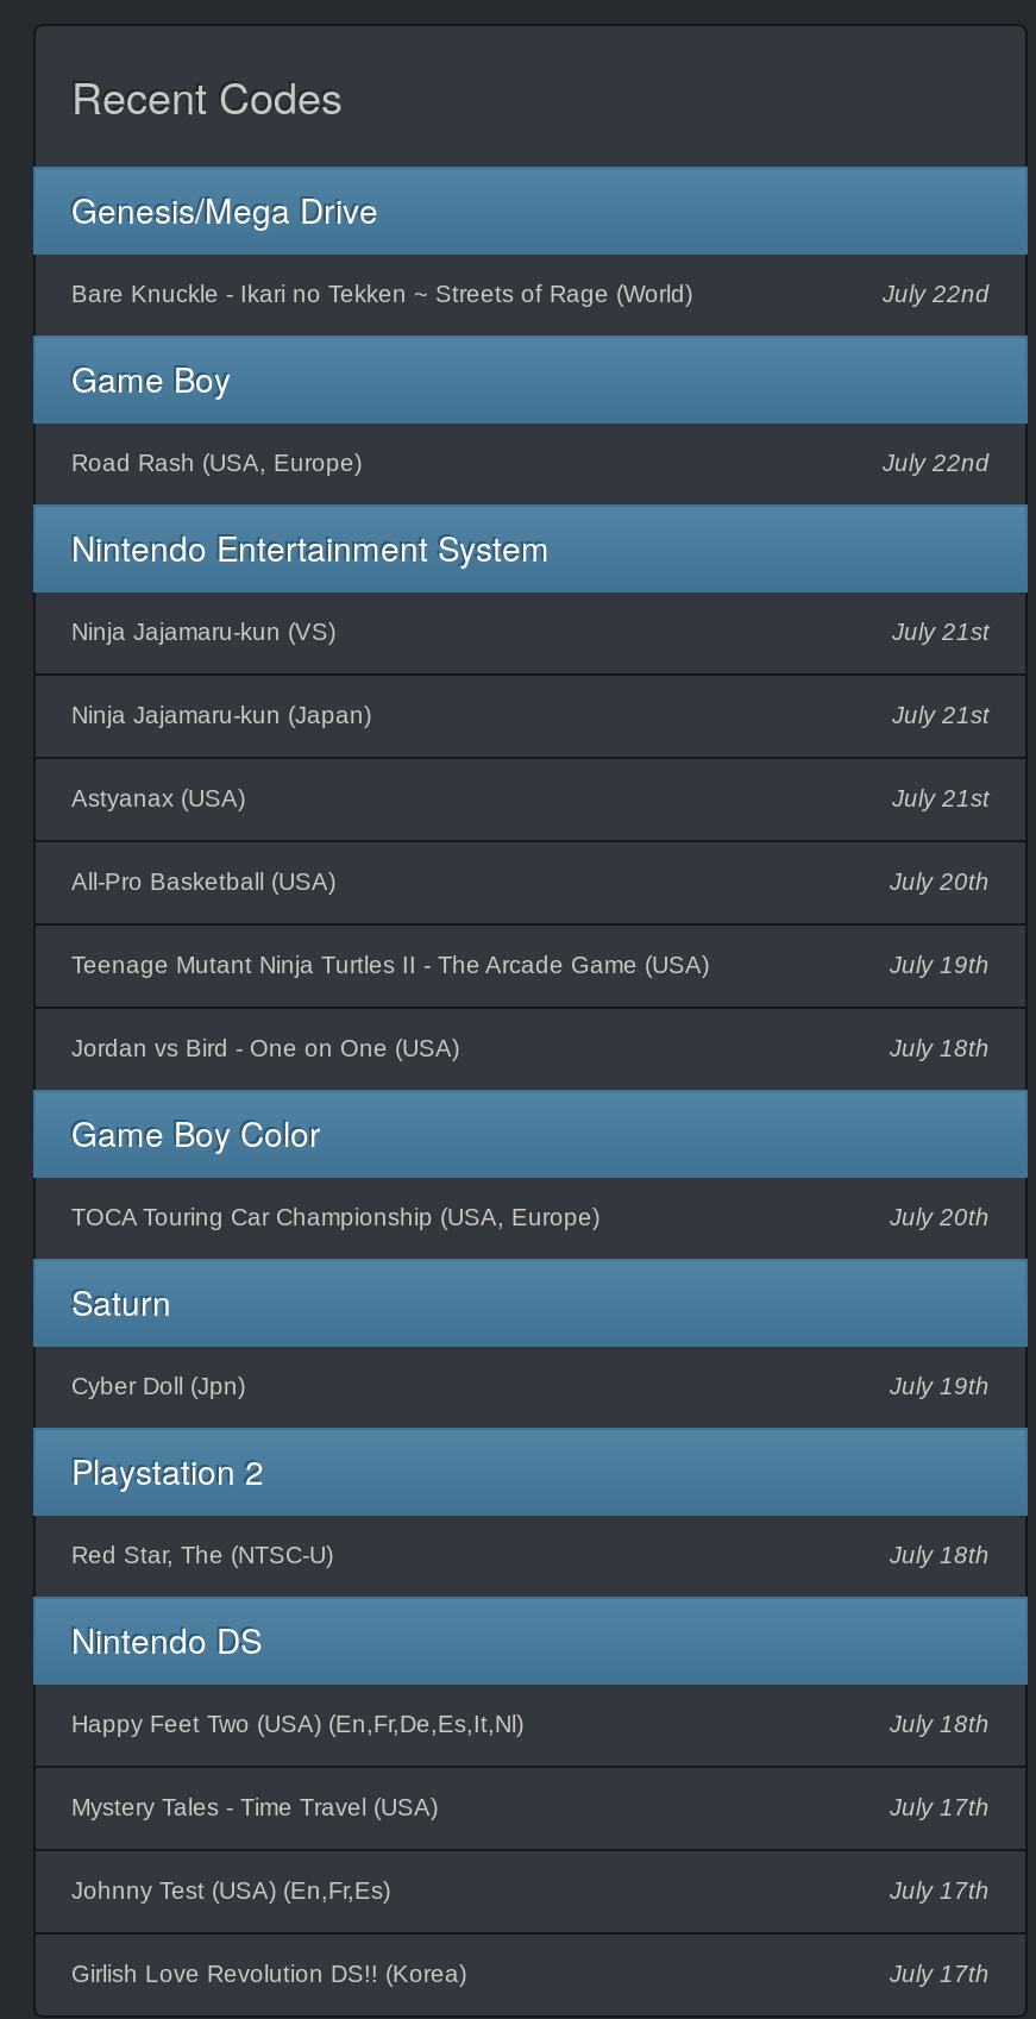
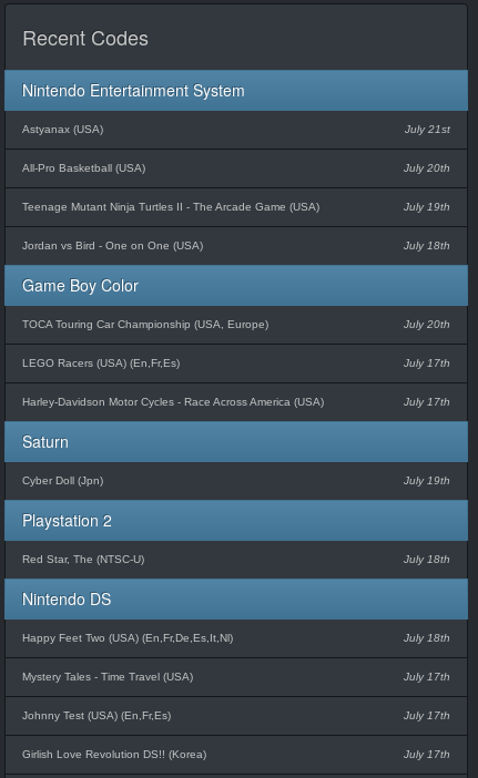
[71,186,990,476] Genesis/Mega Drive | Bare Knuckle - Ikari no Tekken ~ Streets of Rage (World) | July 22nd | Game Boy | Road Rash (USA, Europe) | July 22nd -> none
[71,619,990,728] Ninja Jajamaru-kun (VS) | July 21st | Ninja Jajamaru-kun (Japan) | July 21st -> none
moved [71,785,990,1230] -> [22,123,450,330]: Astyanax (USA) | July 21st | All-Pro Basketball (USA) | ... | TOCA Touring Car Championship (USA, Europe) | July 20th
none -> [22,357,450,408] LEGO Racers (USA) (En,Fr,Es) | July 17th | Harley-Davidson Motor Cycles - Race Across America (USA) | July 17th

